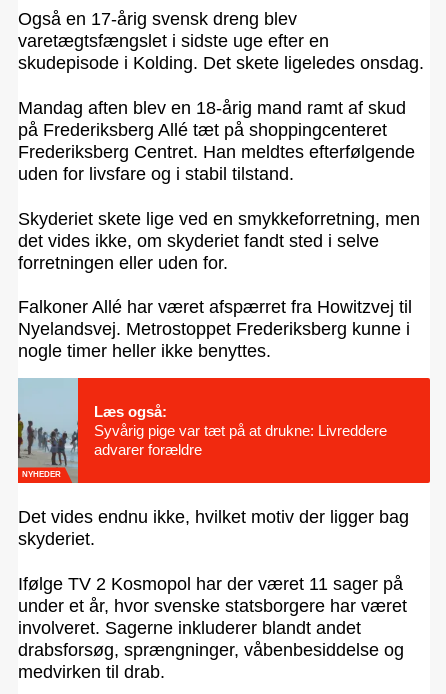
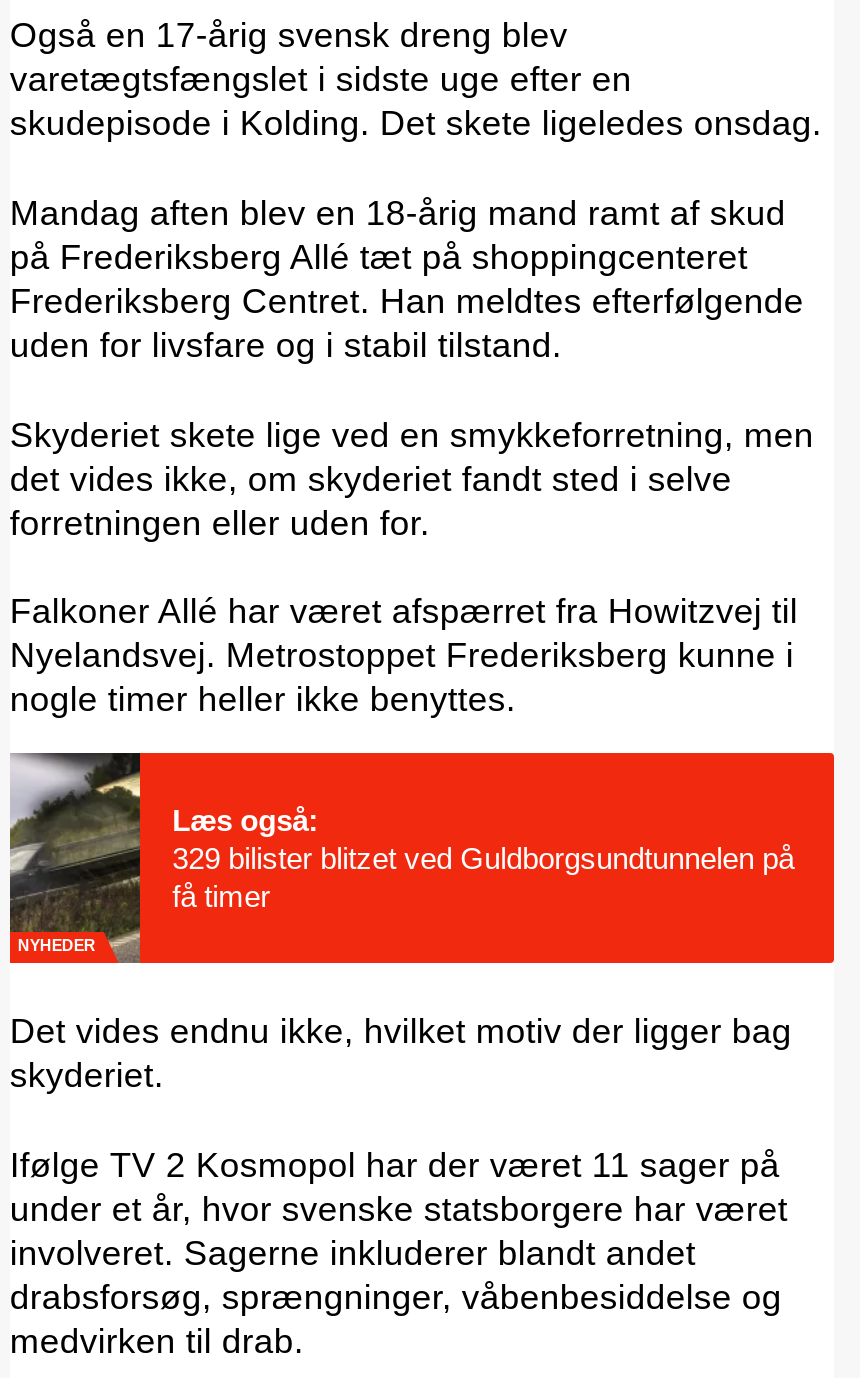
[17,377,386,484] [image] | Syvårig pige var tæt på at drukne: Livreddere | advarer forældre -> [10,751,794,965] [image] | 329 bilister blitzet ved Guldborgsundtunnelen på | få timer

